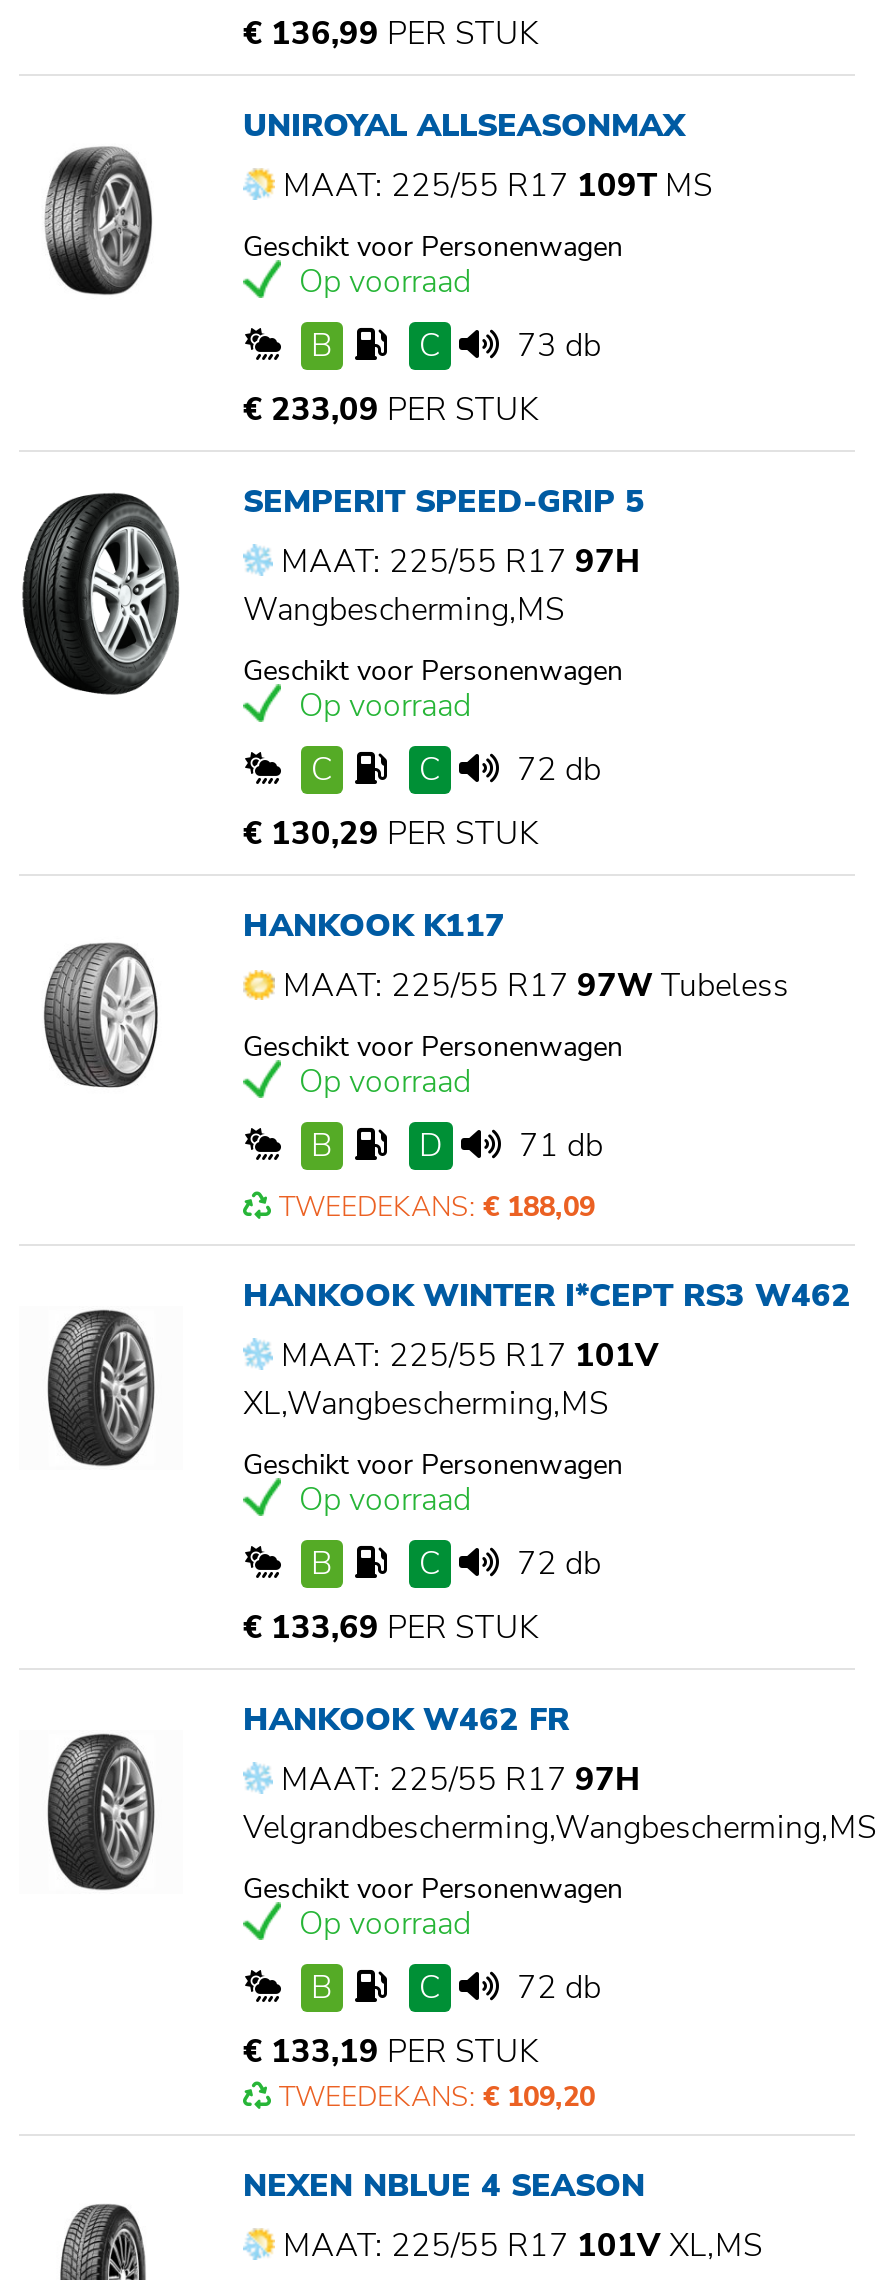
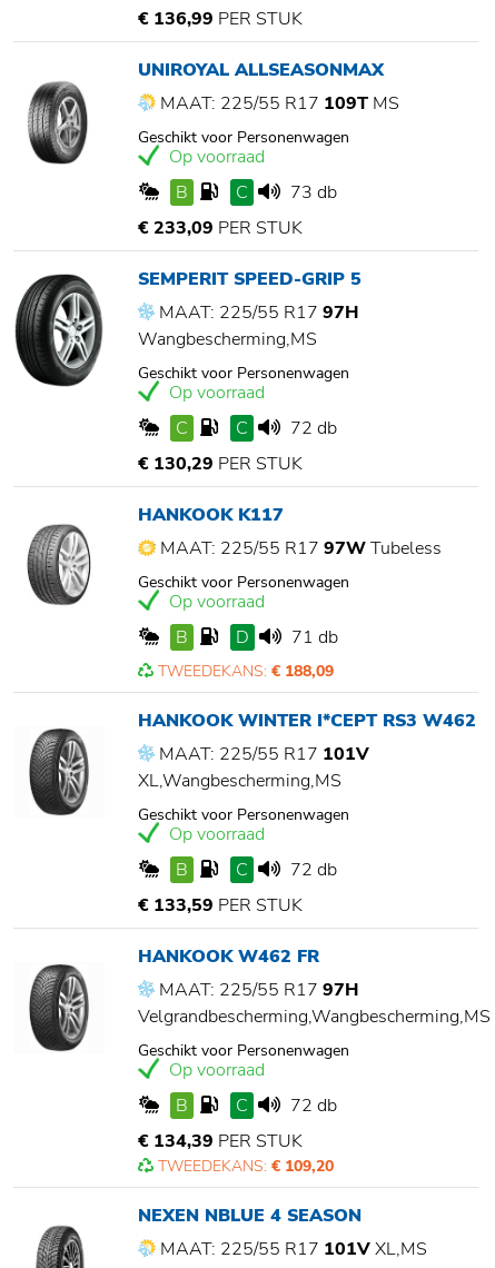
[243,1606,539,1650] € 133,69 PER STUK -> [138,893,303,918] € 133,59 PER STUK
[243,2030,539,2074] € 133,19 PER STUK -> [138,1129,303,1153] € 134,39 PER STUK

